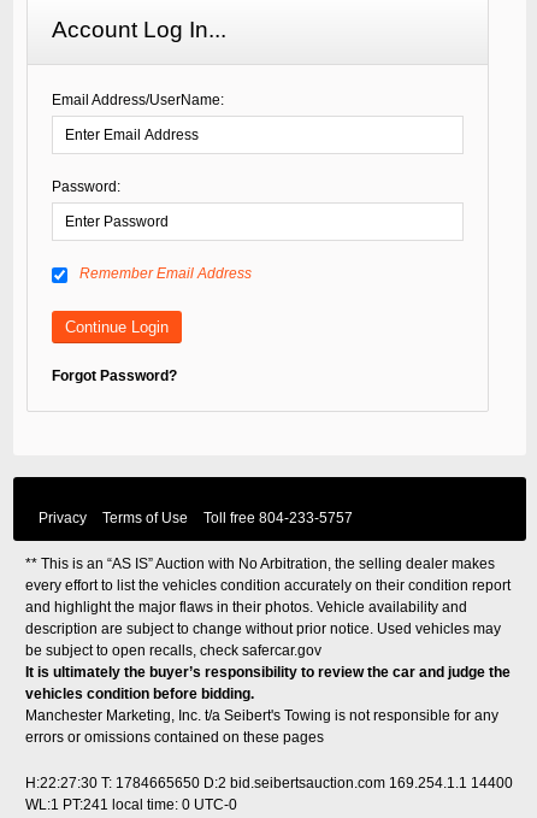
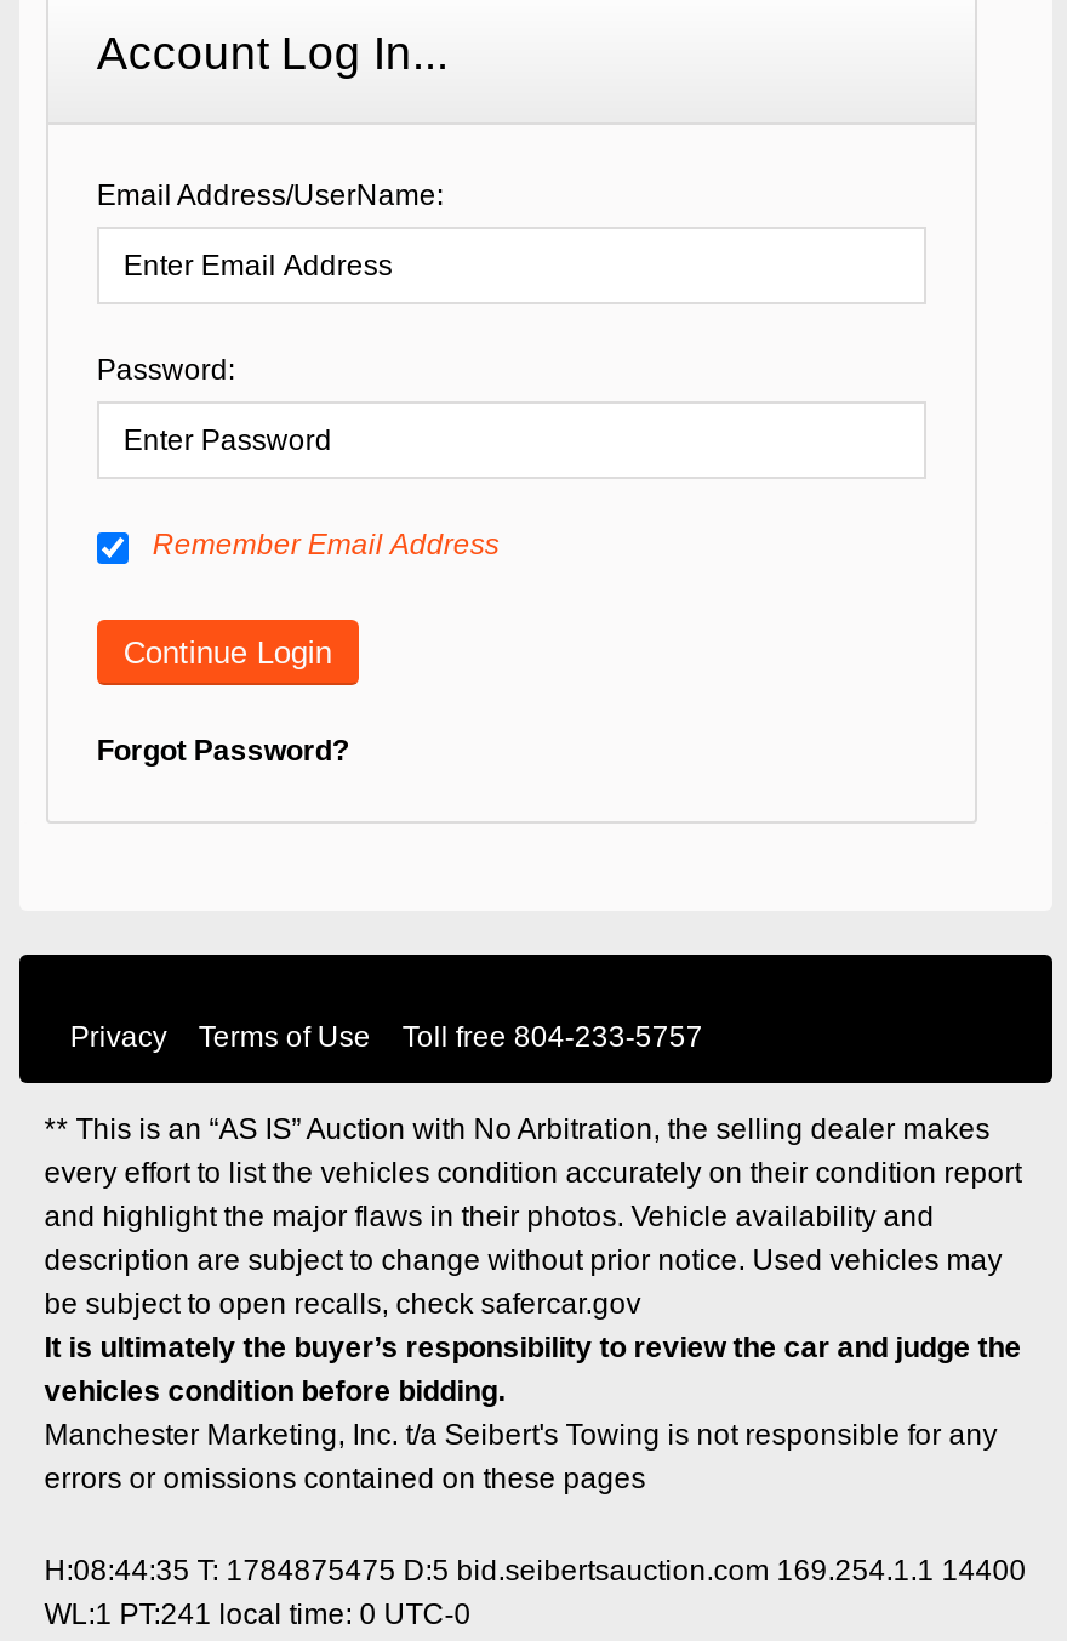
[26,775,513,792] H:22:27:30 T: 1784665650 D:2 bid.seibertsauction.com 169.254.1.1 14400 -> [44,1555,1026,1589] H:08:44:35 T: 1784875475 D:5 bid.seibertsauction.com 169.254.1.1 14400

